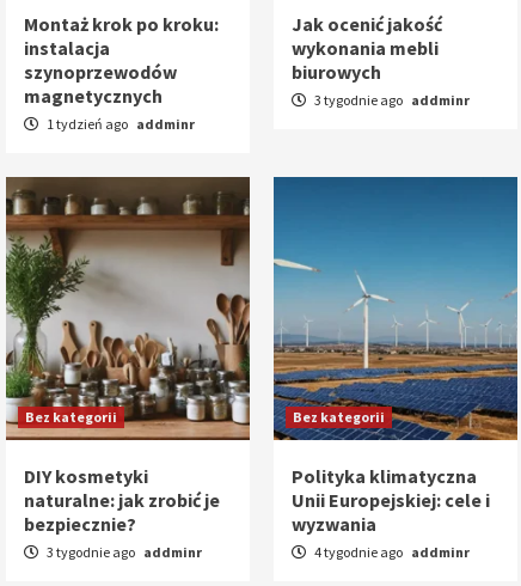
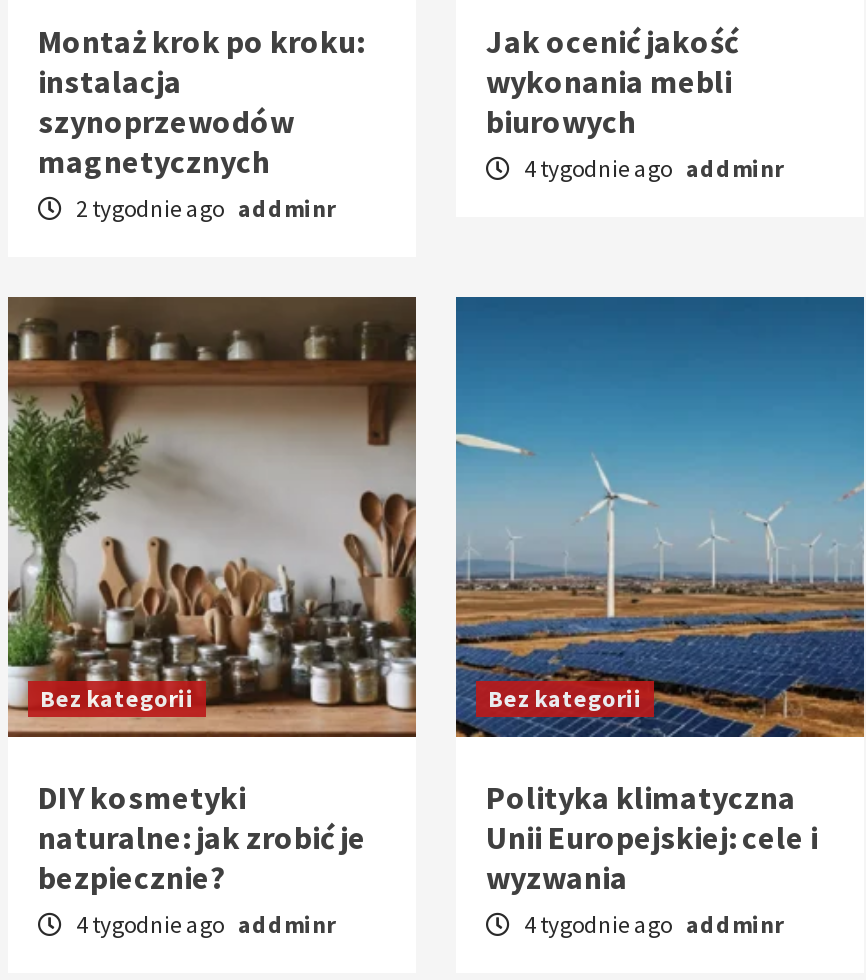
[312,91,470,109] 3 tygodnie ago addminr -> [520,153,784,183] 4 tygodnie ago addminr
[44,115,195,133] 1 tydzień ago addminr -> [72,193,336,223] 2 tygodnie ago addminr
[44,543,202,561] 3 tygodnie ago addminr -> [72,909,336,939] 4 tygodnie ago addminr

